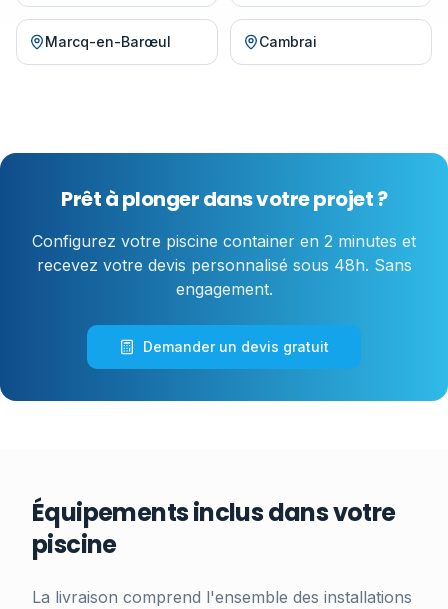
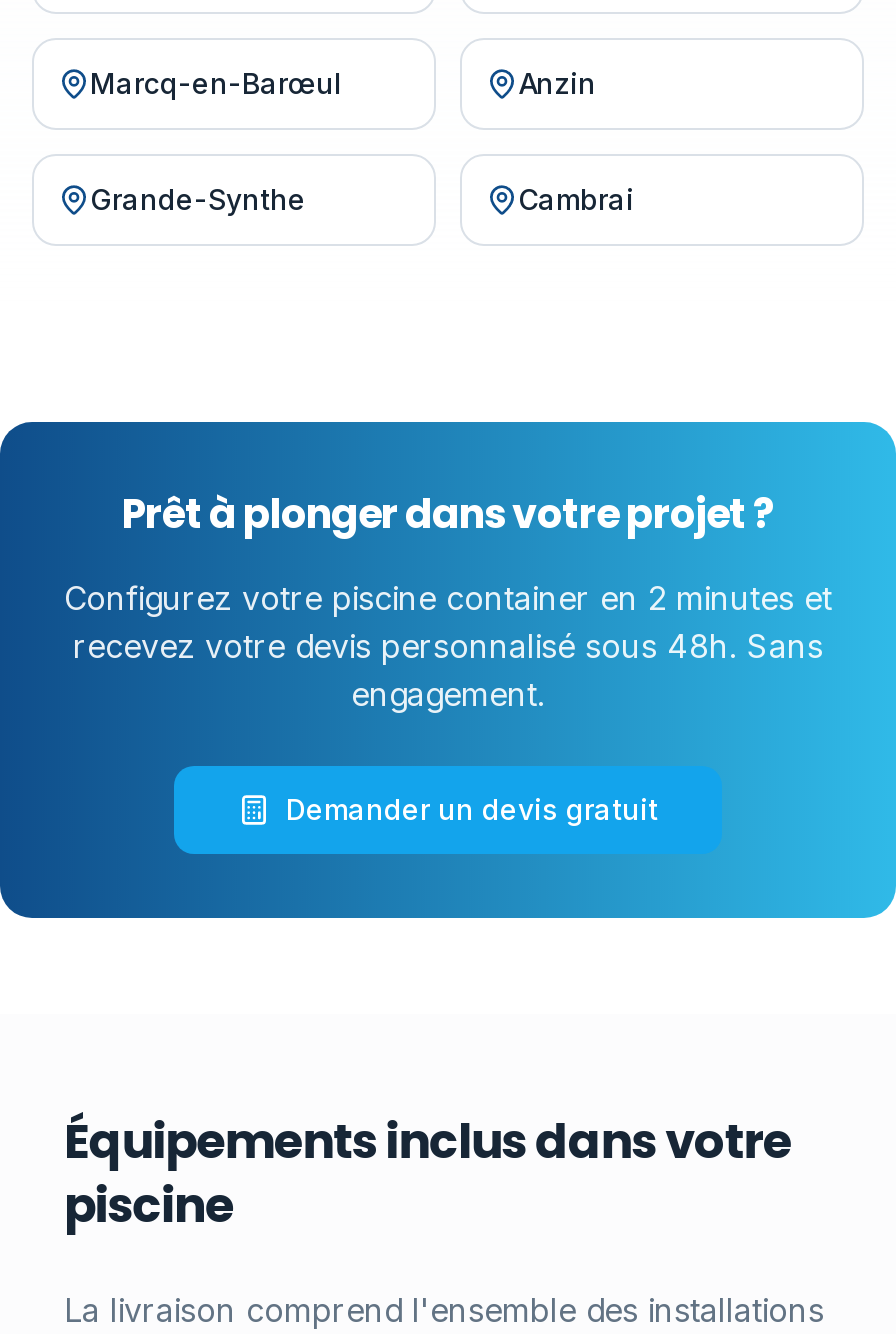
none -> [90,65,596,215] Anzin | Grande-Synthe

